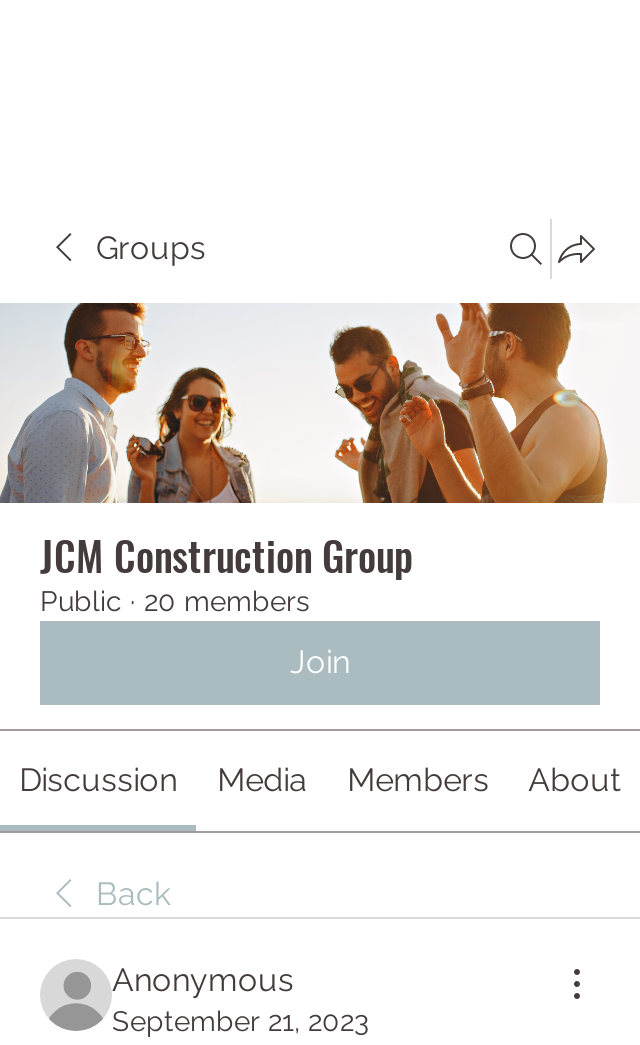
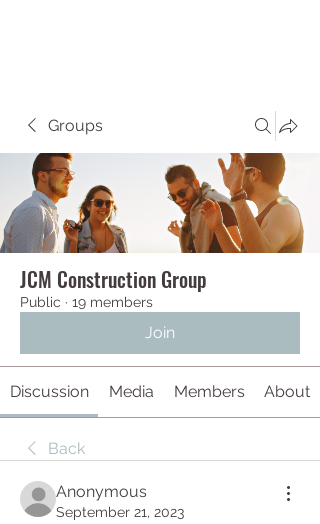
[40,585,310,617] Public · 20 members -> [20,294,153,310] Public · 19 members

